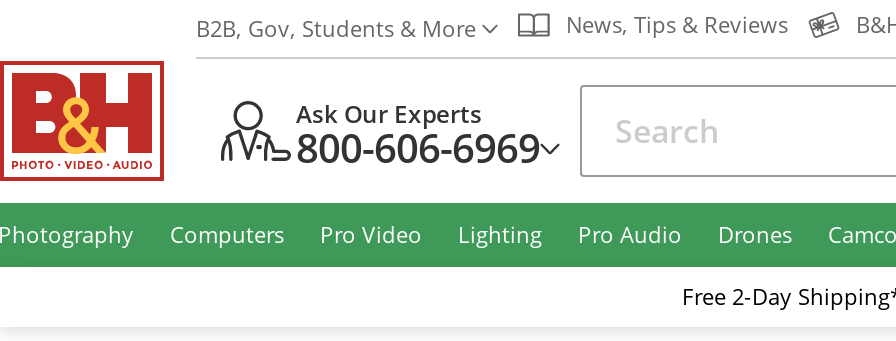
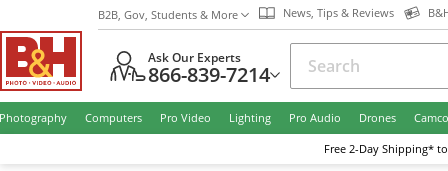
[296,121,540,175] 800-606-6969 -> [148,61,270,88] 866-839-7214

